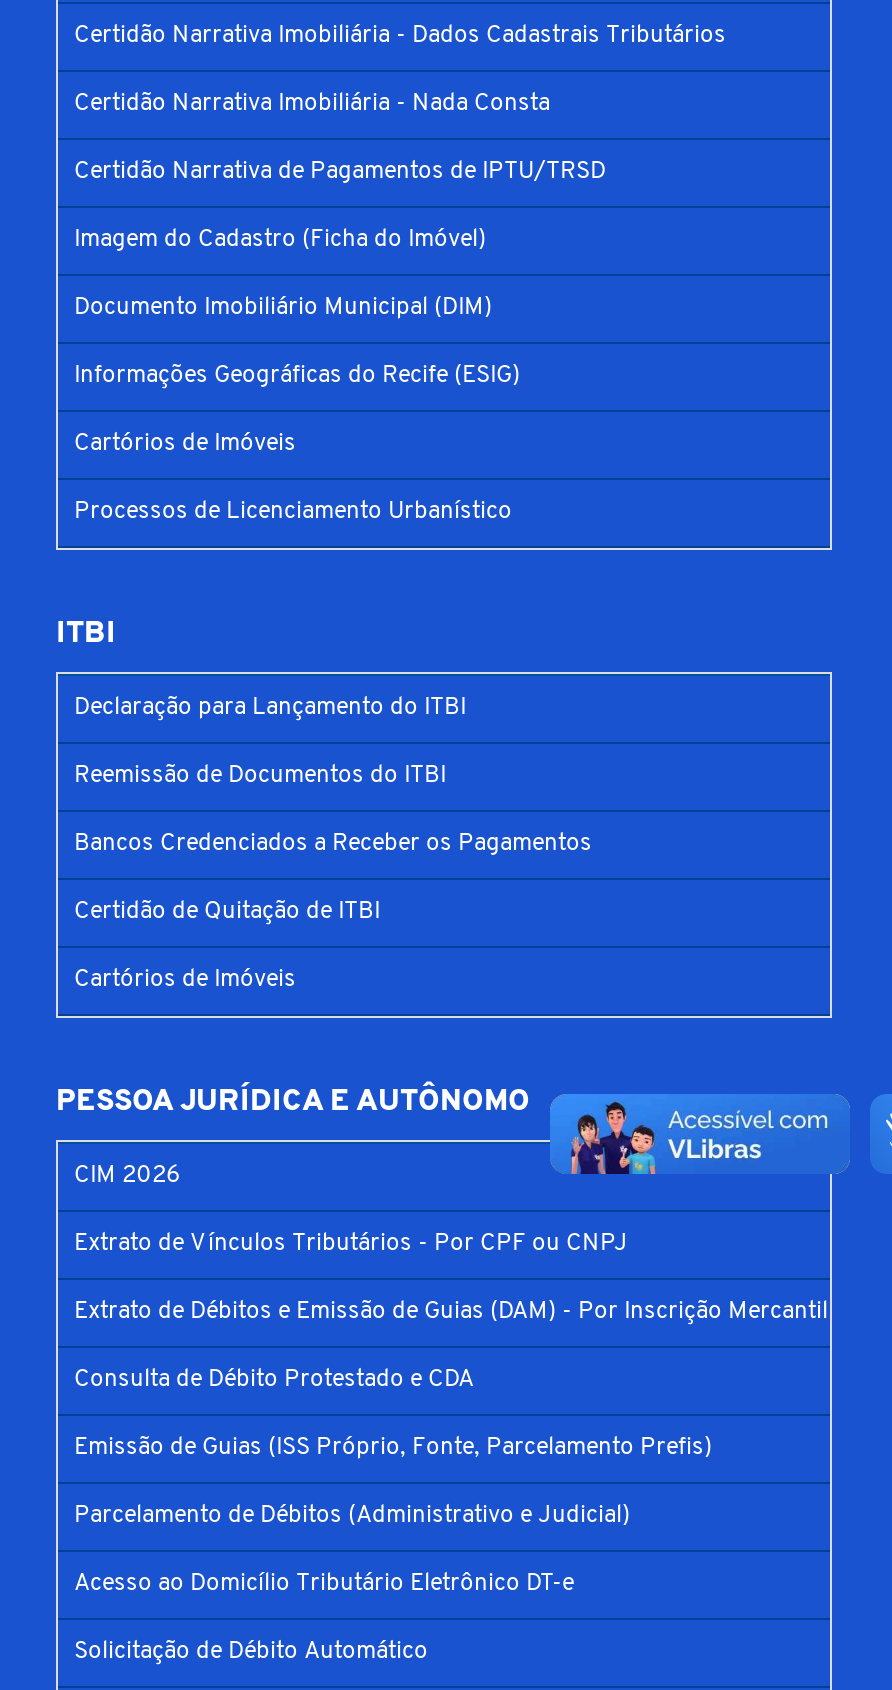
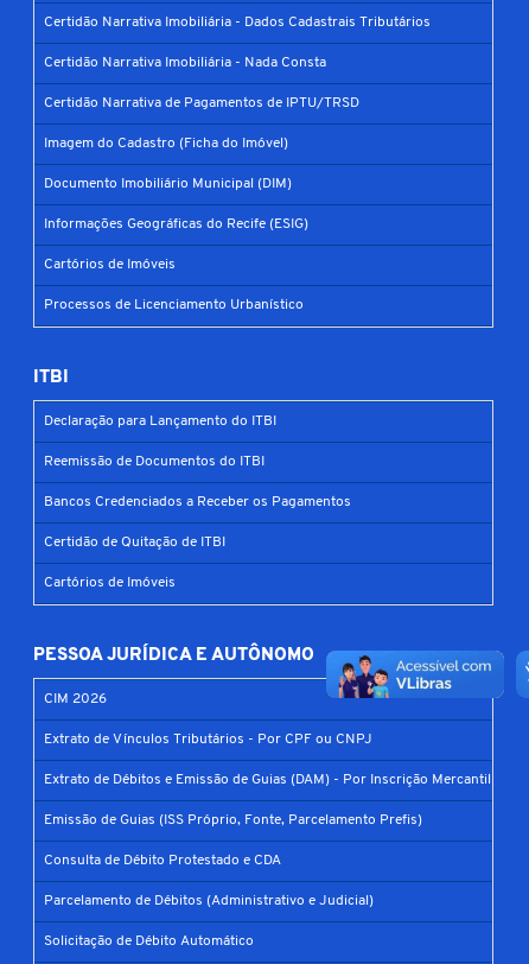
moved [74,1368,474,1392] -> [44,854,281,868]: Consulta de Débito Protestado e CDA
[74,1572,574,1596] Acesso ao Domicílio Tributário Eletrônico DT-e -> none

